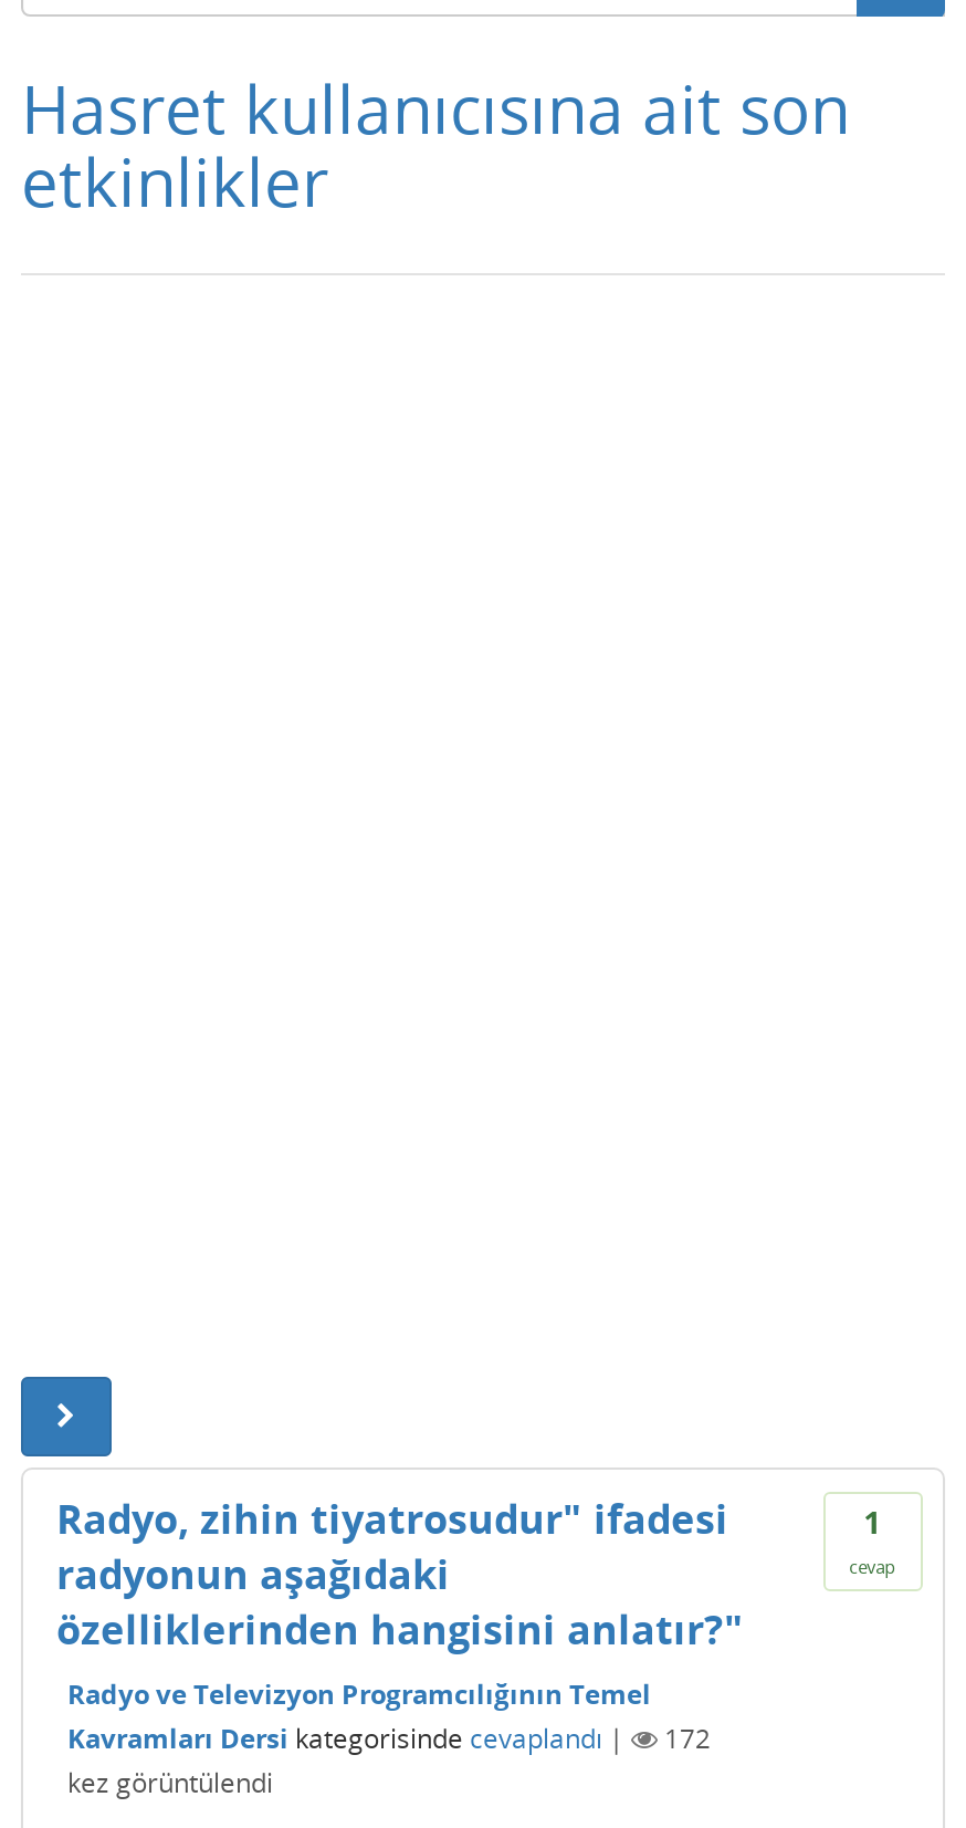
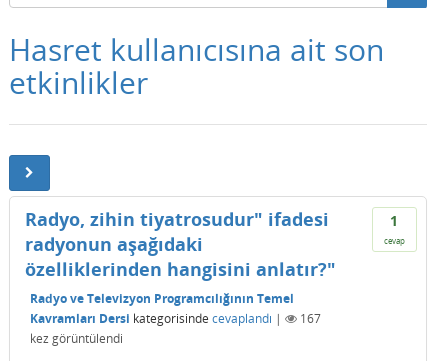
[664,1719,711,1757] 172 -> [300,310,321,327] 167

